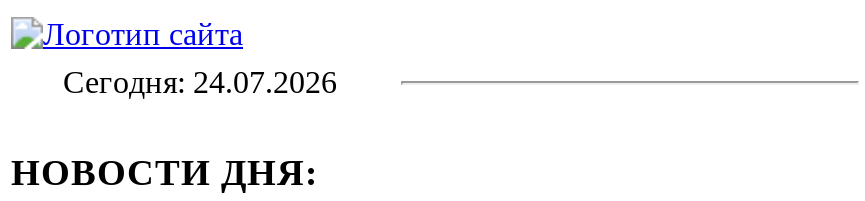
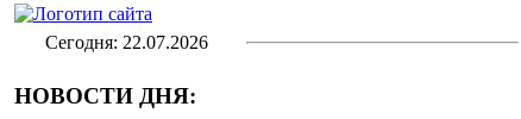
[63,65,337,99] Сегодня: 24.07.2026 -> [45,32,208,52] Сегодня: 22.07.2026

